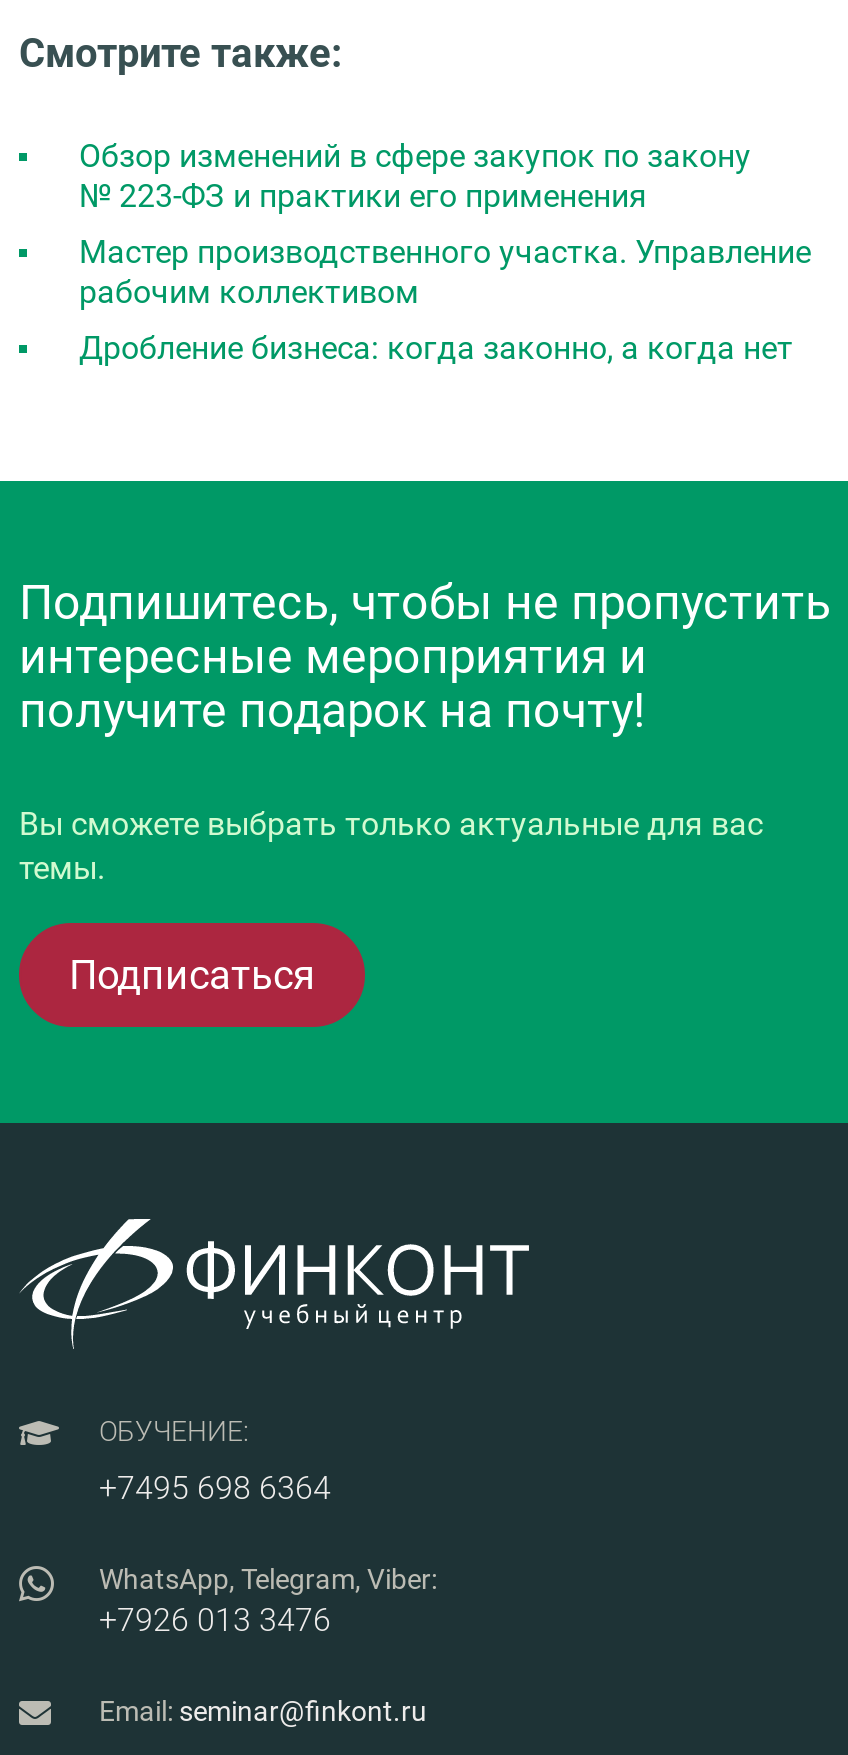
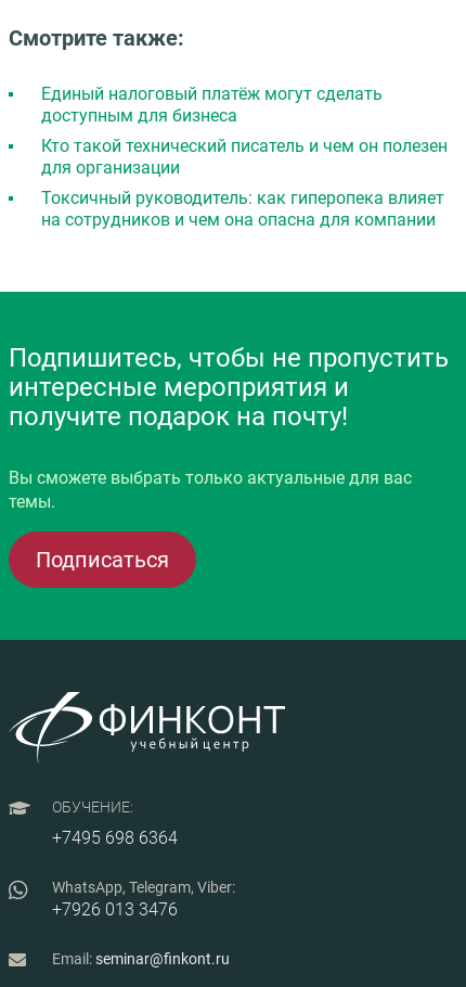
[79,137,751,215] Обзор изменений в сфере закупок по закону | № 223-ФЗ и практики его применения -> [41,84,383,126] Единый налоговый платёж могут сделать | доступным для бизнеса
[79,233,811,311] Мастер производственного участка. Управление | рабочим коллективом -> [41,136,448,178] Кто такой технический писатель и чем он полезен | для организации
[79,329,793,367] Дробление бизнеса: когда законно, а когда нет -> [41,188,444,230] Токсичный руководитель: как гиперопека влияет | на сотрудников и чем она опасна для компании

